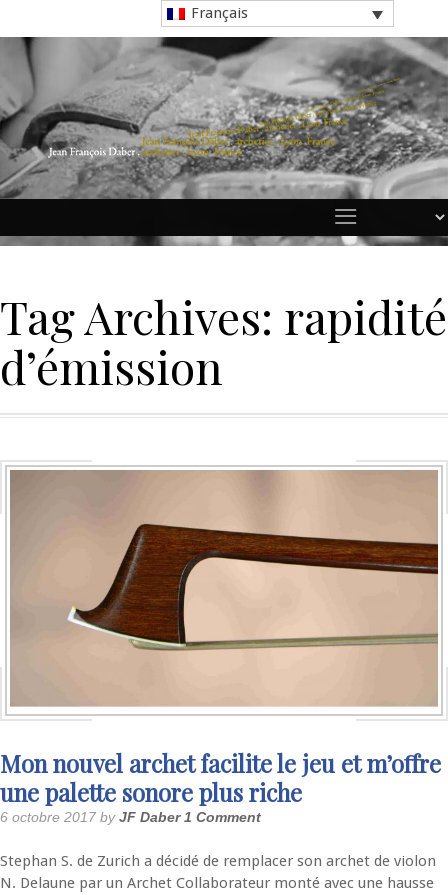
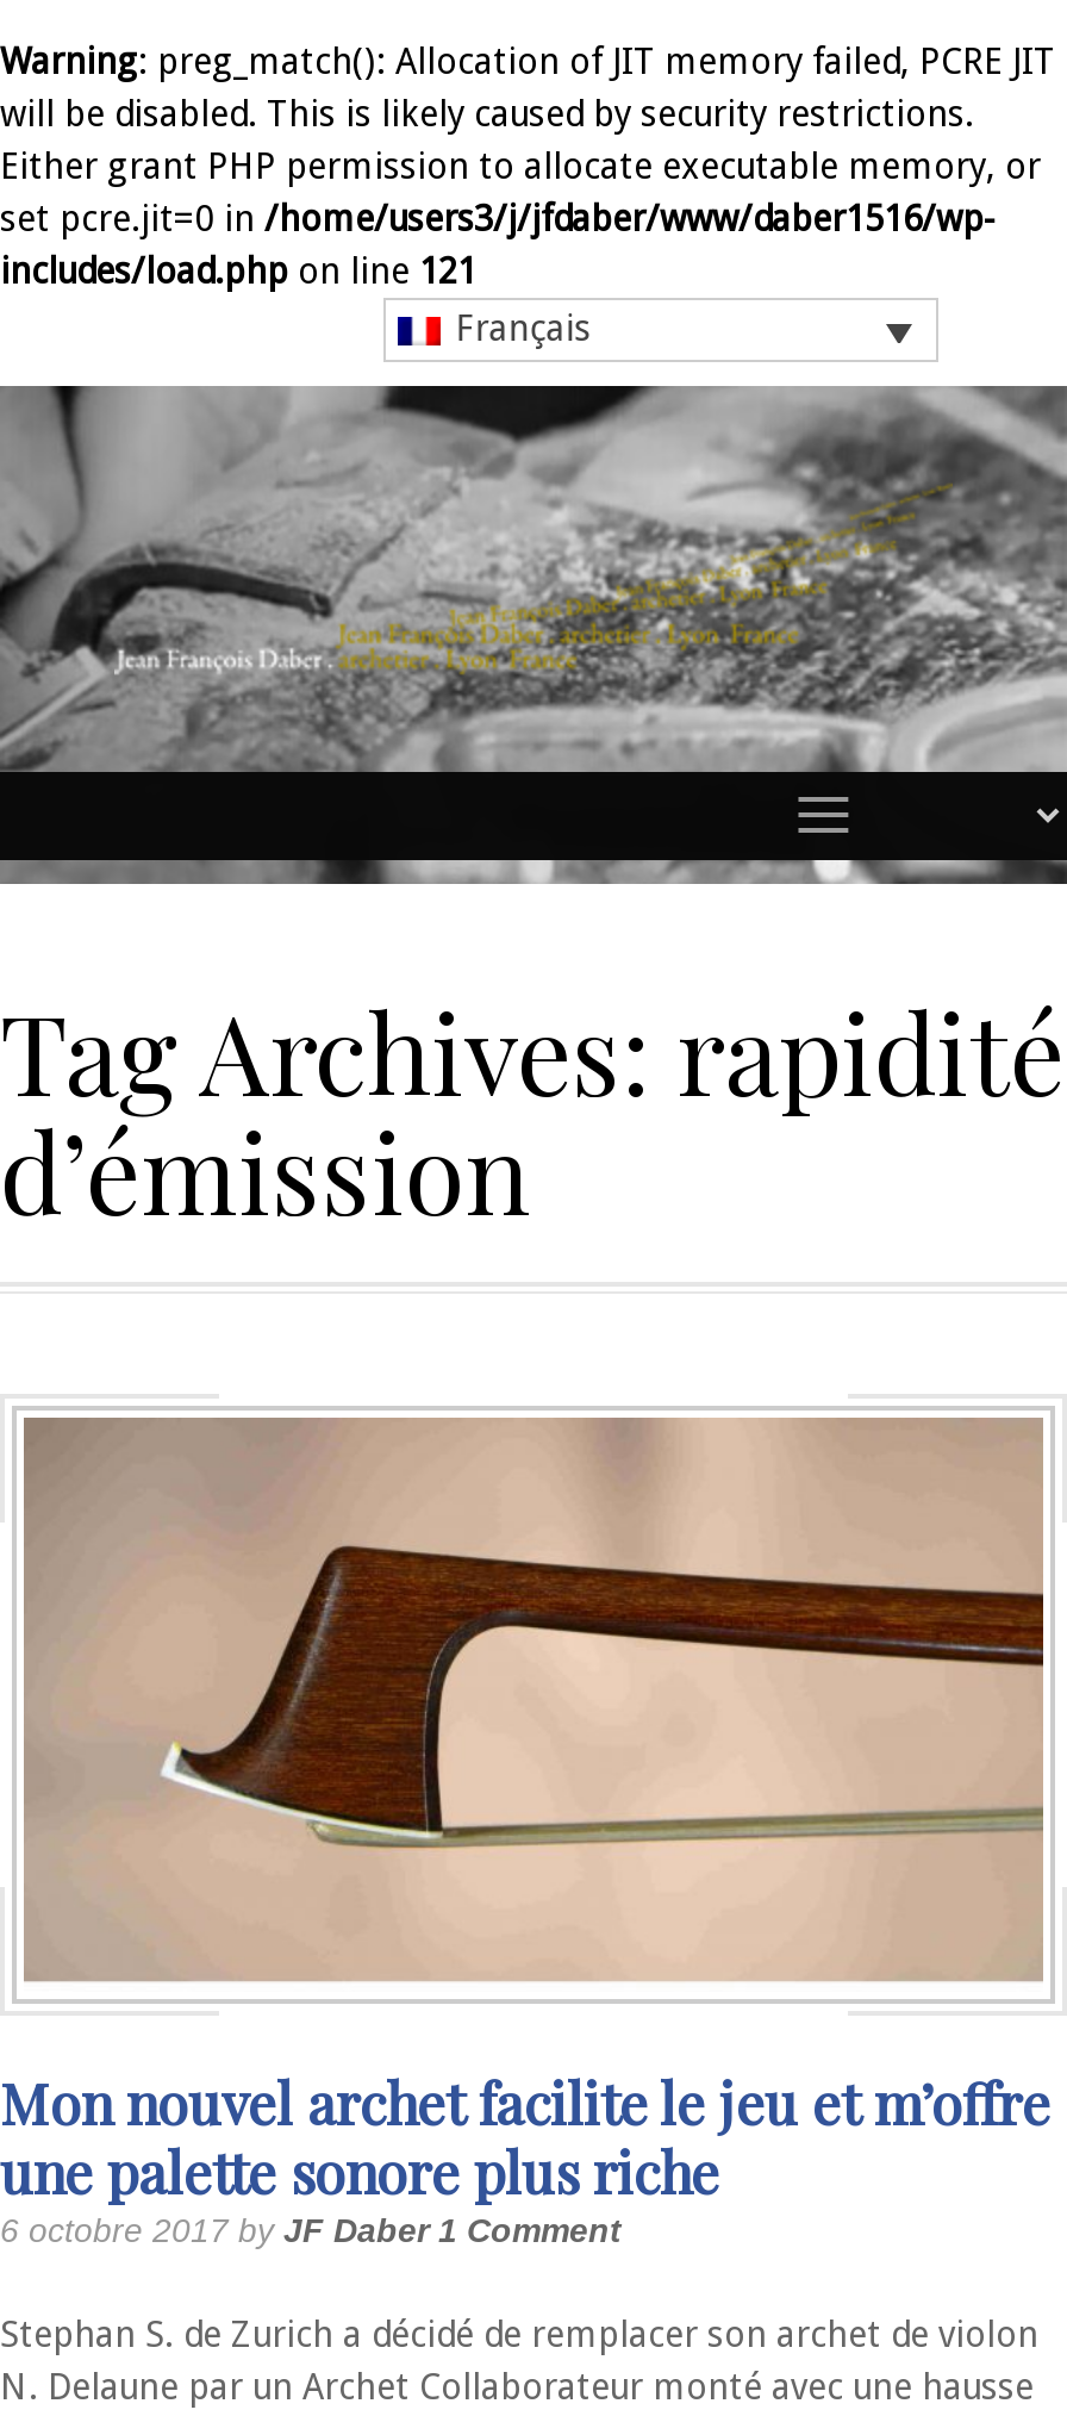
none -> [0,41,1055,293] Warning: preg_match(): Allocation of JIT memory failed, PCRE JIT | will be disabled. This is likely caused by security restrictions. | Either grant PHP permission to allocate executable memory, or | set pcre.jit=0 in /home/users3/j/jfdaber/www/daber1516/wp- | includes/load.php on line 121

